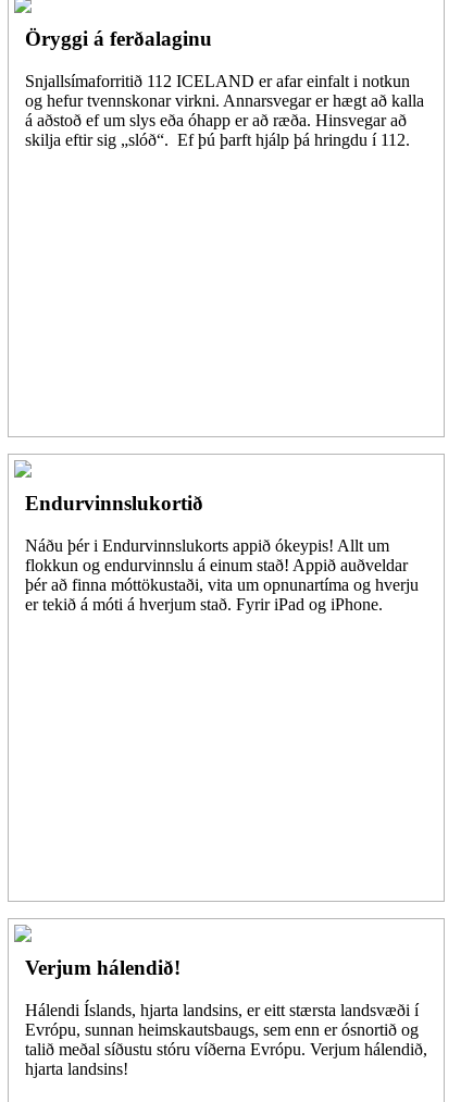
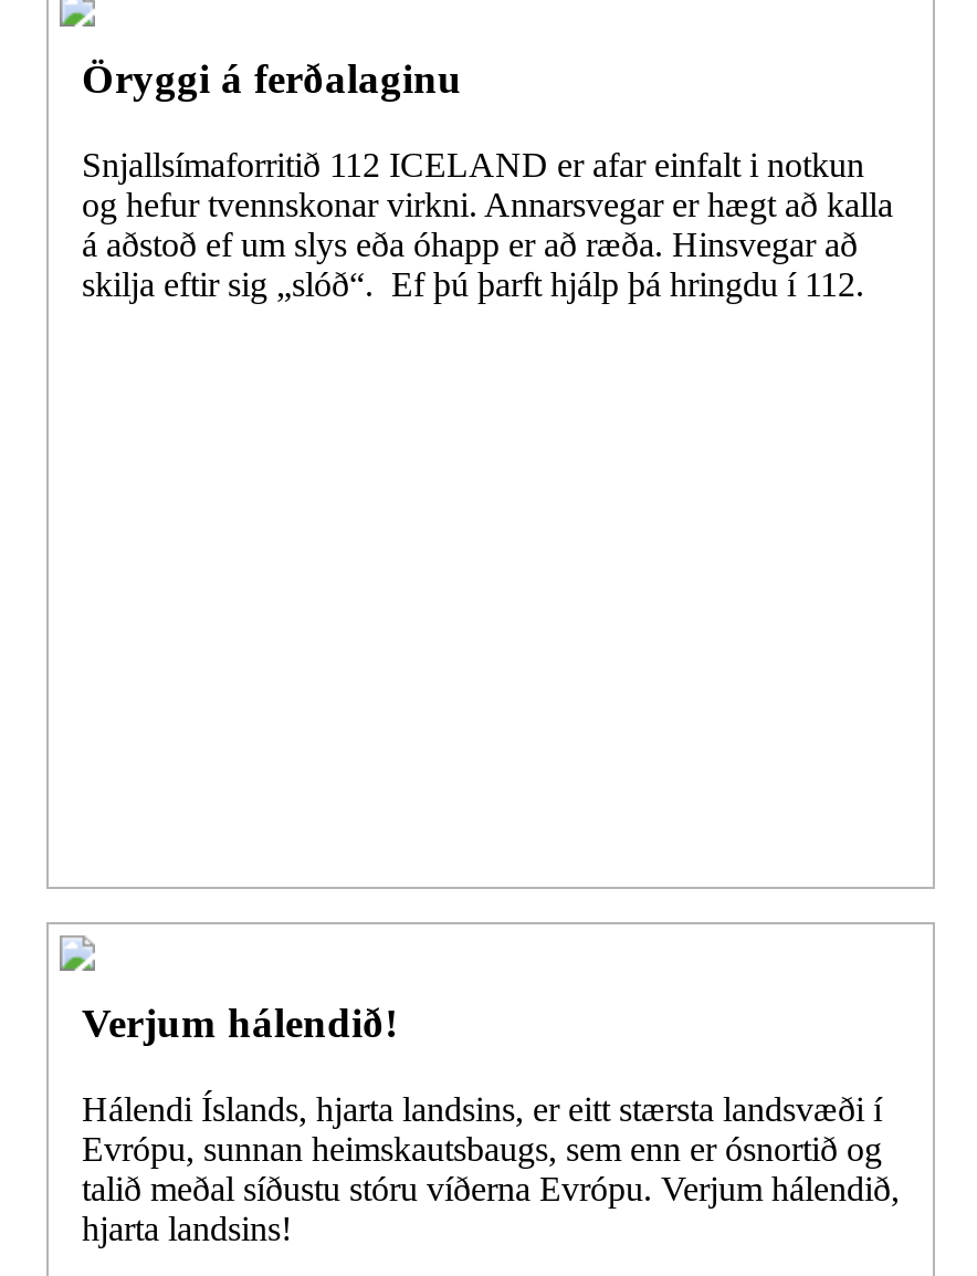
[25,492,419,613] Endurvinnslukortið | Náðu þér i Endurvinnslukorts appið ókeypis! Allt um | flokkun og endurvinnslu á einum stað! Appið auðveldar | þér að finna móttökustaði, vita um opnunartíma og hverju | er tekið á móti á hverjum stað. Fyrir iPad og iPhone. -> none

